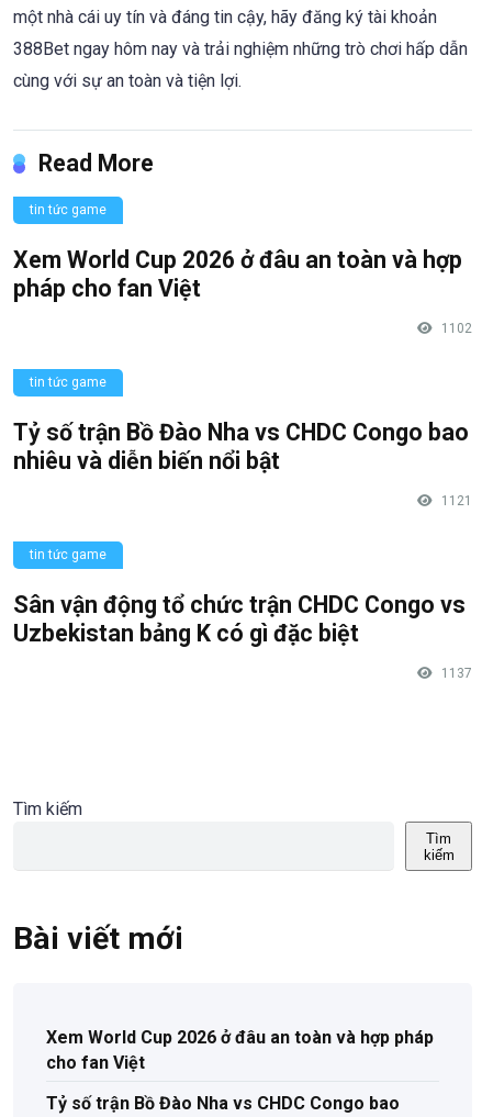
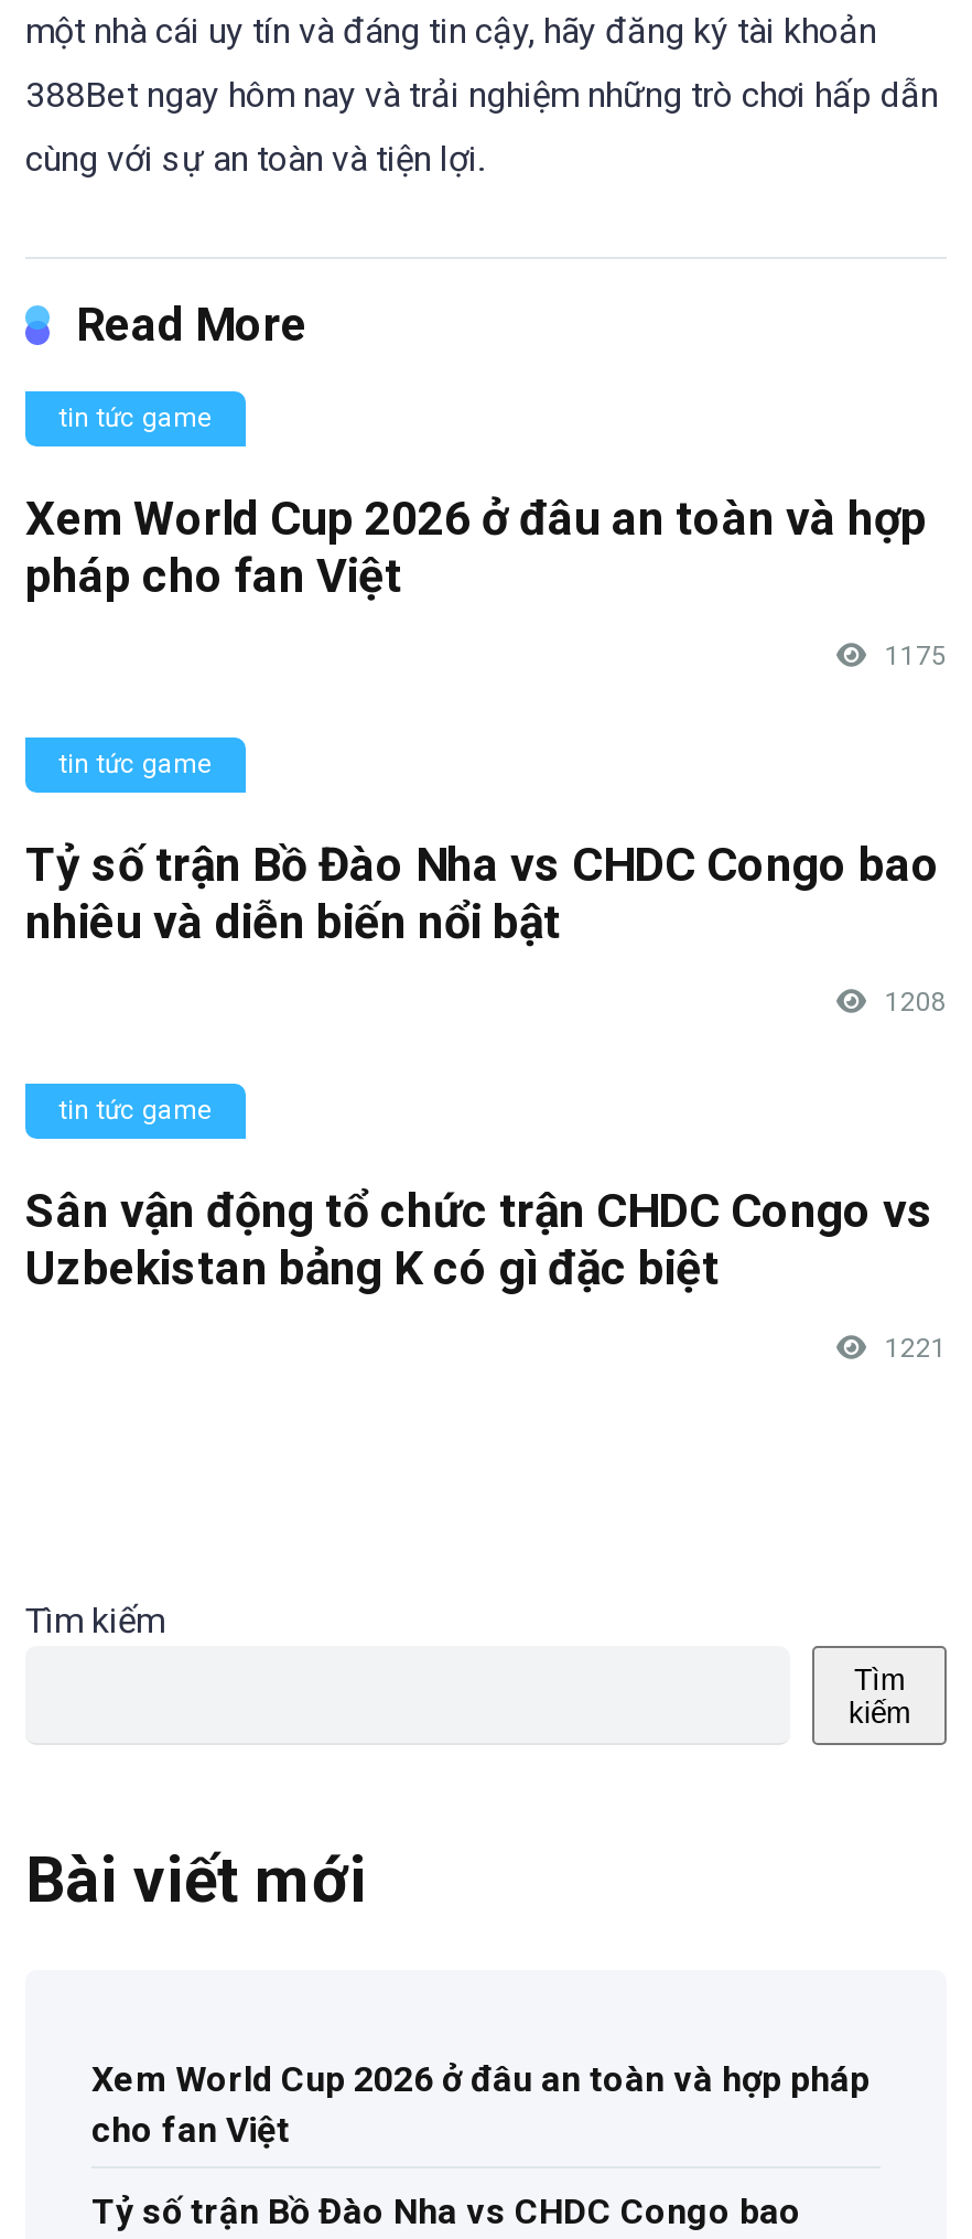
[438,321,472,336] 1102 -> [878,641,947,672] 1175
[438,493,472,509] 1121 -> [878,987,947,1018] 1208
[438,666,472,681] 1137 -> [878,1333,947,1364] 1221

